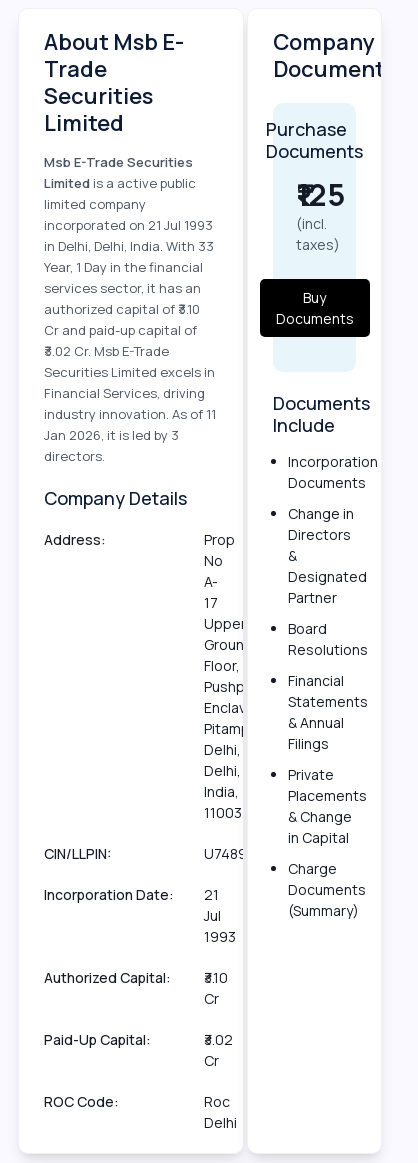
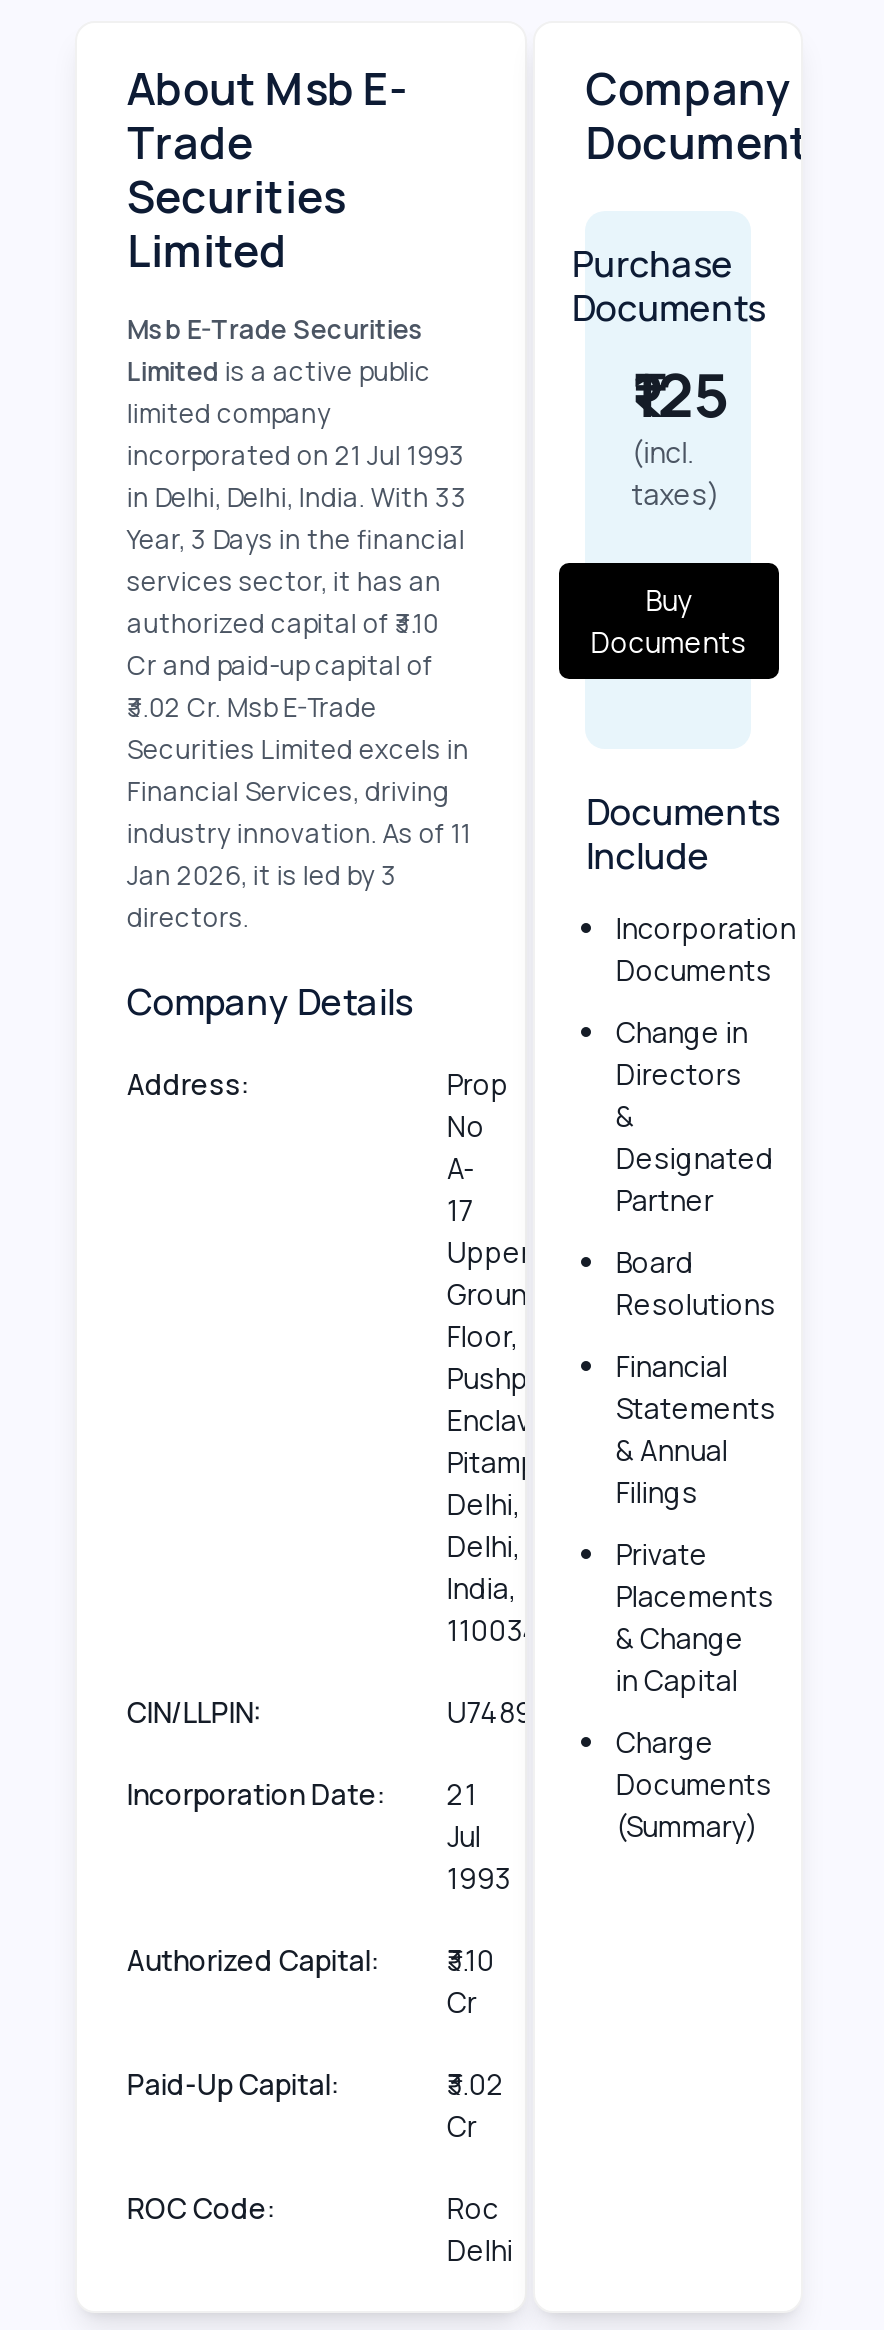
[44,258,203,276] Year, 1 Day in the financial -> [127,521,465,557] Year, 3 Days in the financial

